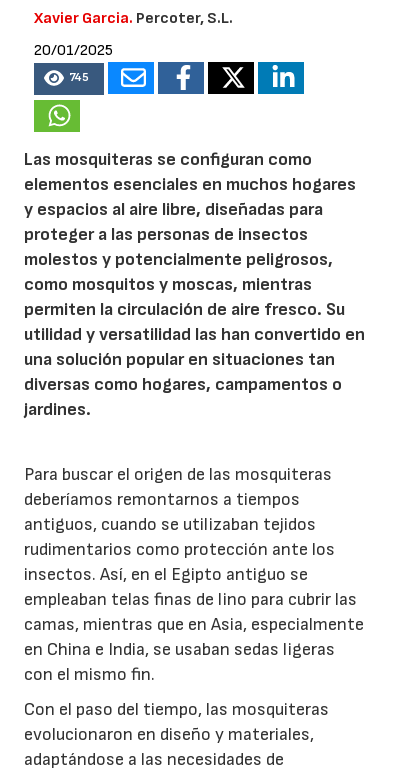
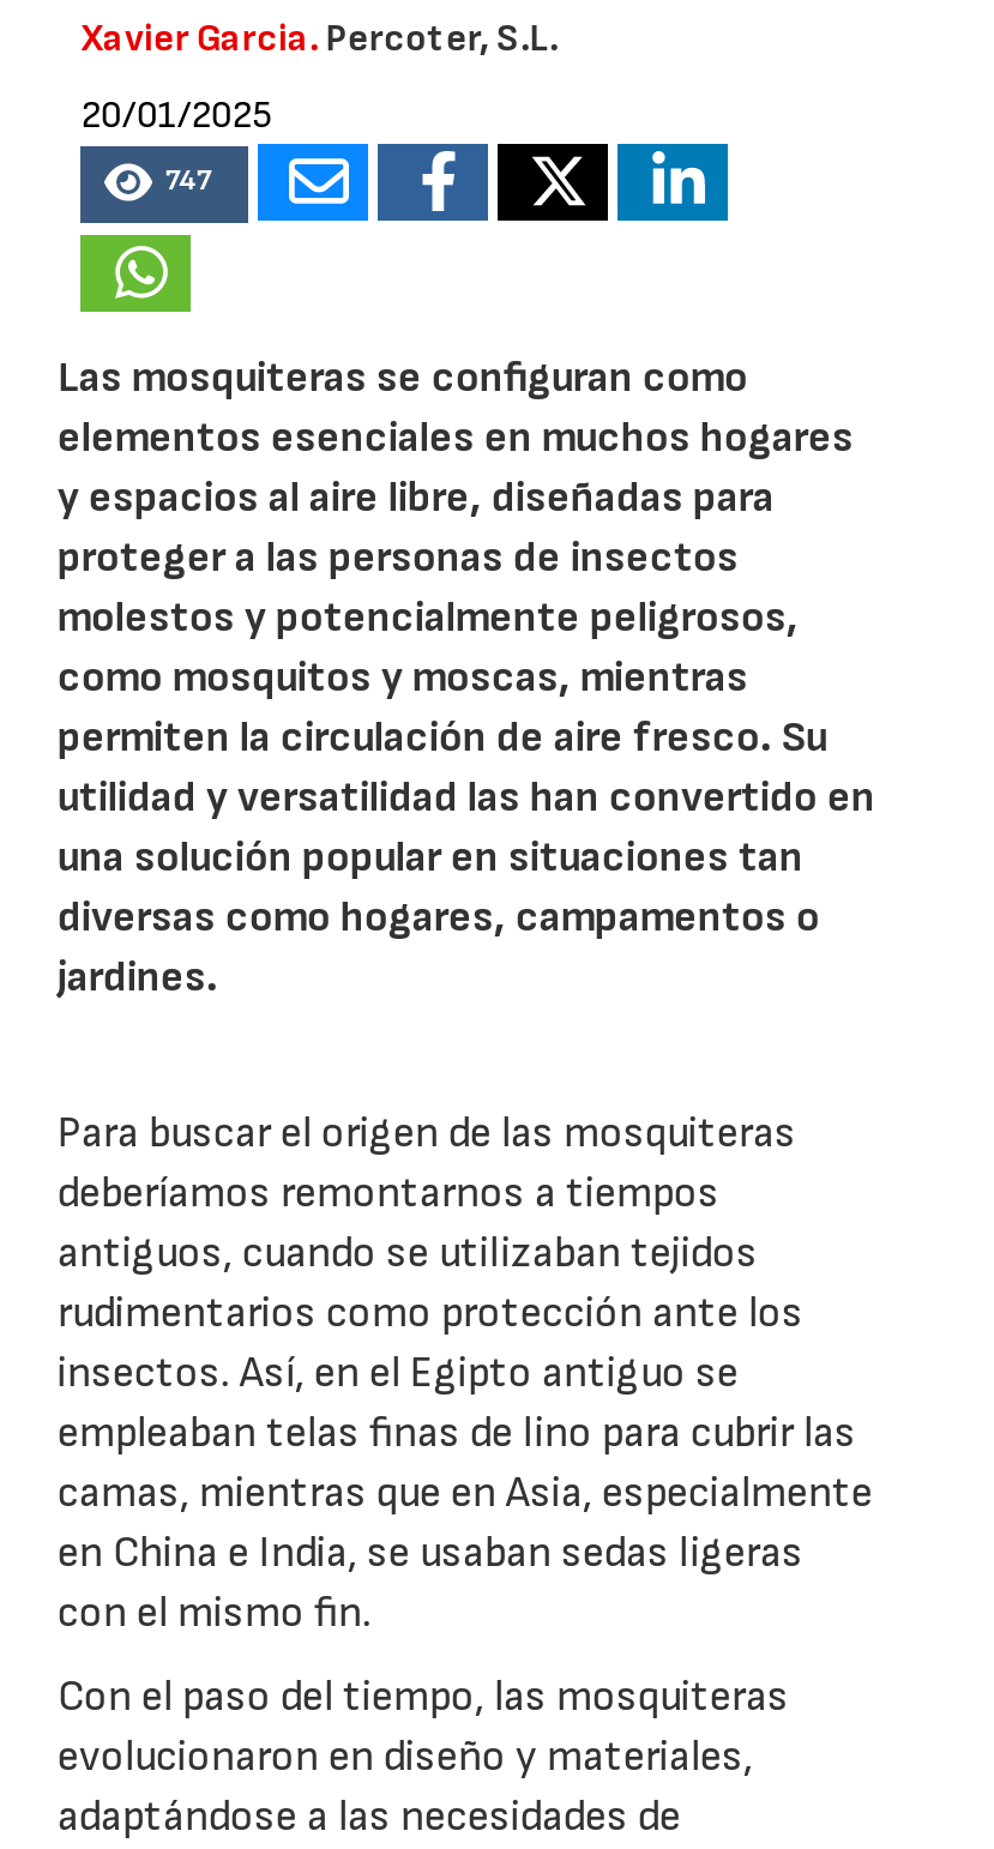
[69,70,89,85] 745 -> [165,163,213,199] 747

